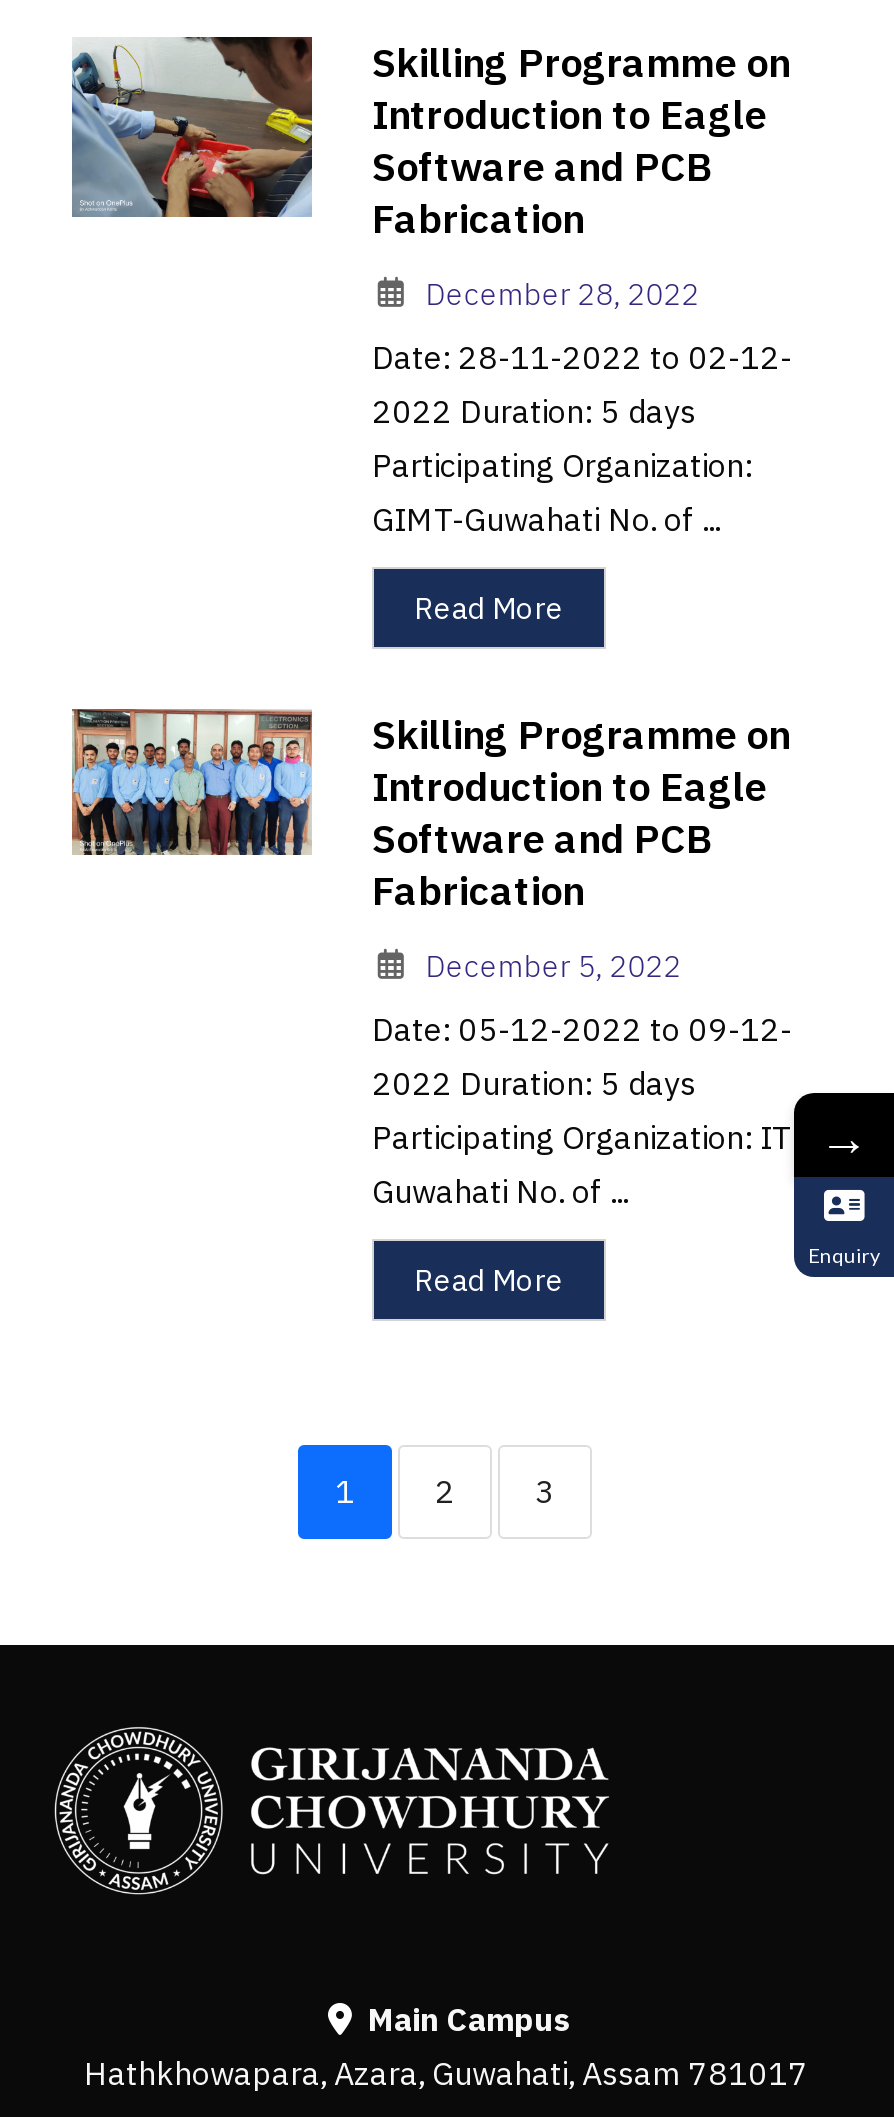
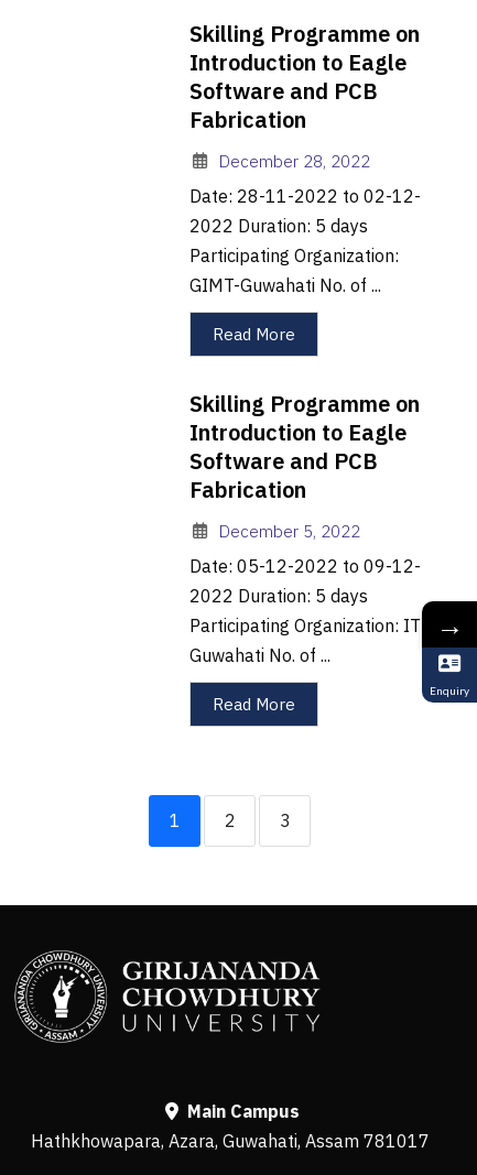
[70,35,314,219] [image] -> none
[70,707,314,857] [image] -> none

